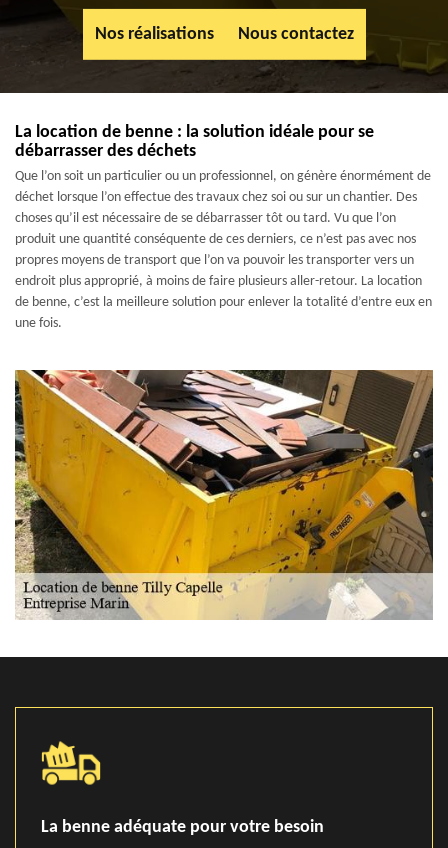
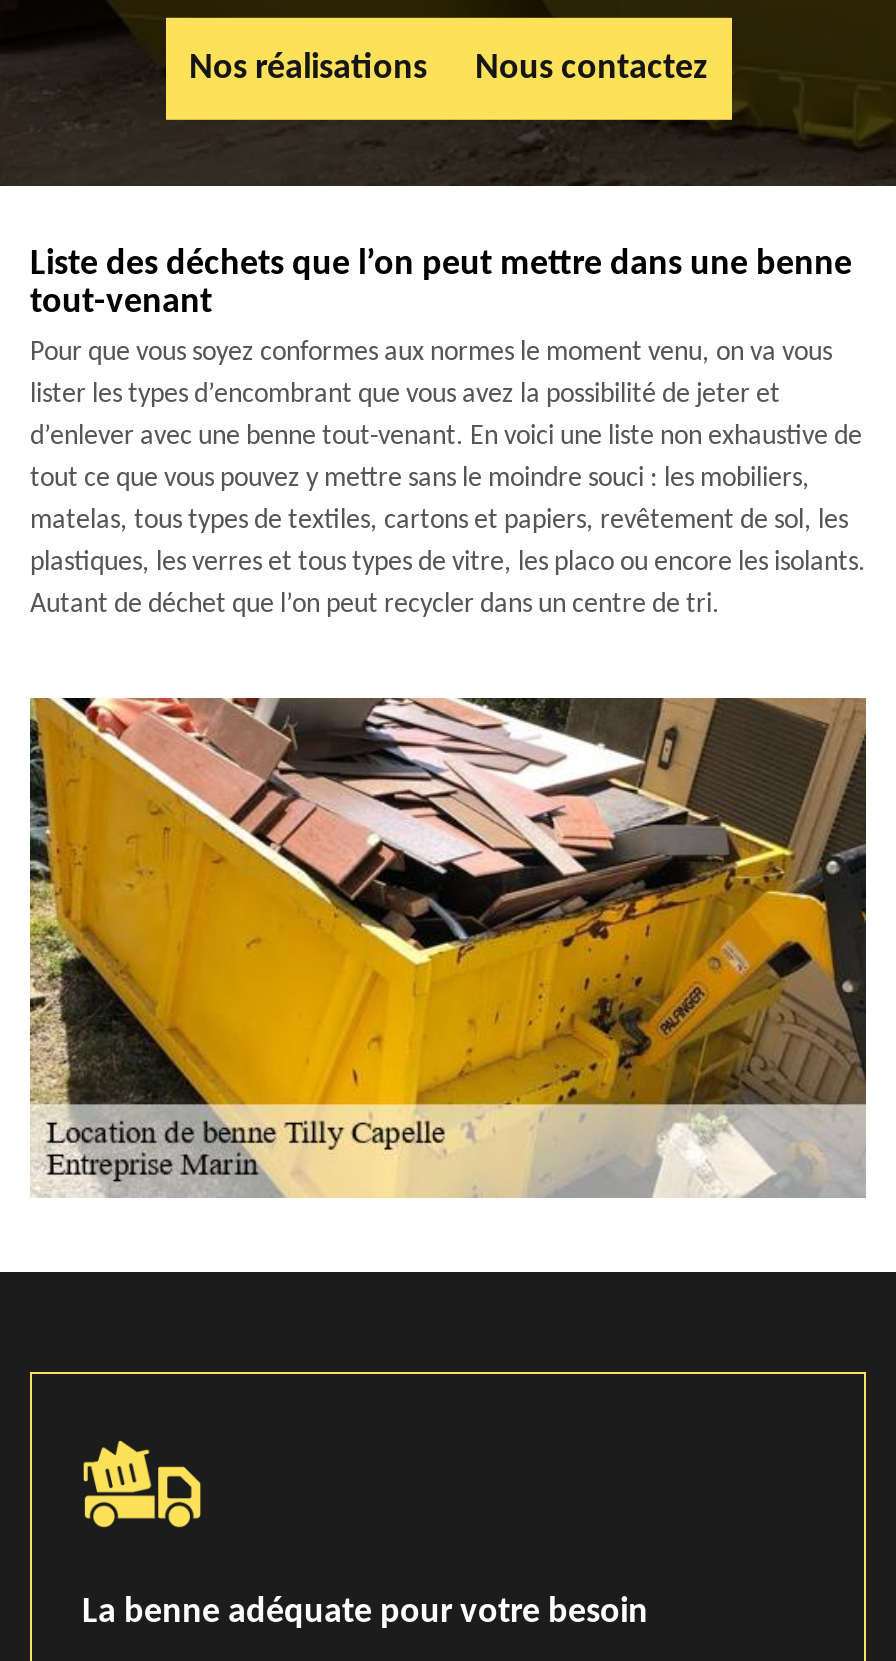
[15,123,432,331] La location de benne : la solution idéale pour se | débarrasser des déchets | Que l’on soit un particulier ou un professionnel, on génère énormément de | déchet lorsque l’on effectue des travaux chez soi ou sur un chantier. Des | choses qu’il est nécessaire de se débarrasser tôt ou tard. Vu que l’on | produit une quantité conséquente de ces derniers, ce n’est pas avec nos | propres moyens de transport que l’on va pouvoir les transporter vers un | endroit plus approprié, à moins de faire plusieurs aller-retour. La location | de benne, c’est la meilleure solution pour enlever la totalité d’entre eux en | une fois. -> [30,246,866,620] Liste des déchets que l’on peut mettre dans une benne | tout-venant | Pour que vous soyez conformes aux normes le moment venu, on va vous | lister les types d’encombrant que vous avez la possibilité de jeter et | d’enlever avec une benne tout-venant. En voici une liste non exhaustive de | tout ce que vous pouvez y mettre sans le moindre souci : les mobiliers, | matelas, tous types de textiles, cartons et papiers, revêtement de sol, les | plastiques, les verres et tous types de vitre, les placo ou encore les isolants. | Autant de déchet que l’on peut recycler dans un centre de tri.

